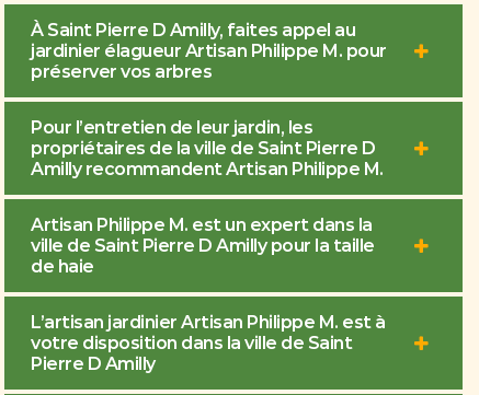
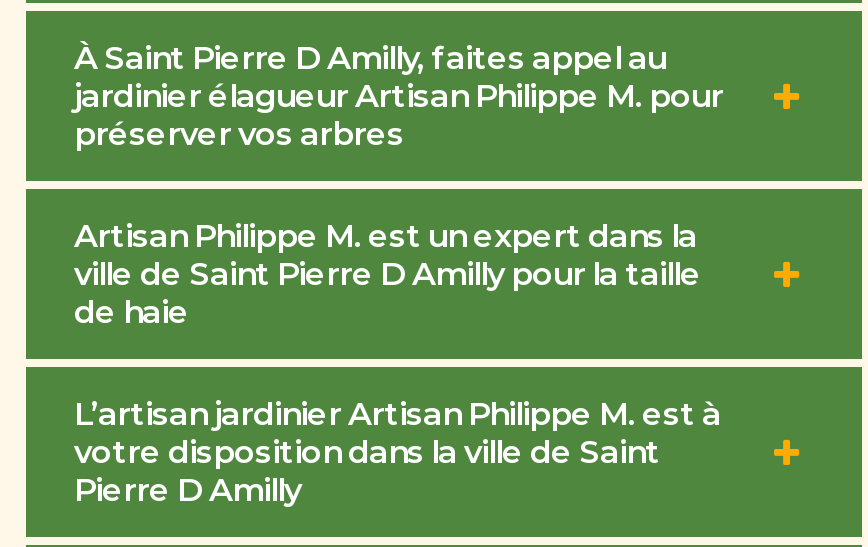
[31,117,383,180] Pour l’entretien de leur jardin, les | propriétaires de la ville de Saint Pierre D | Amilly recommandent Artisan Philippe M. -> none

